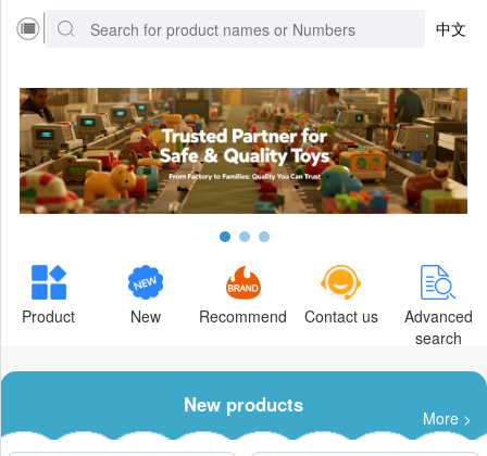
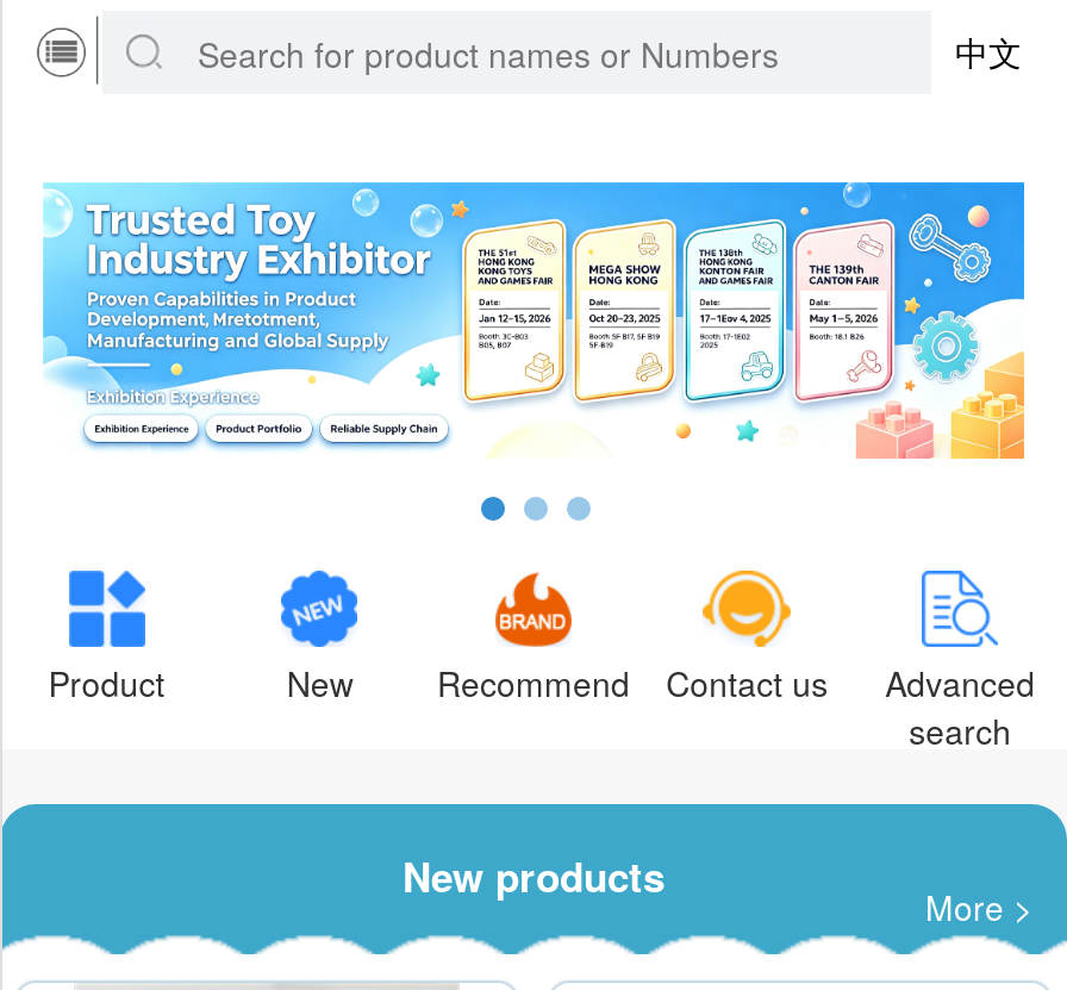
[18,87,469,215] [image] -> [40,180,1027,461] [image]

